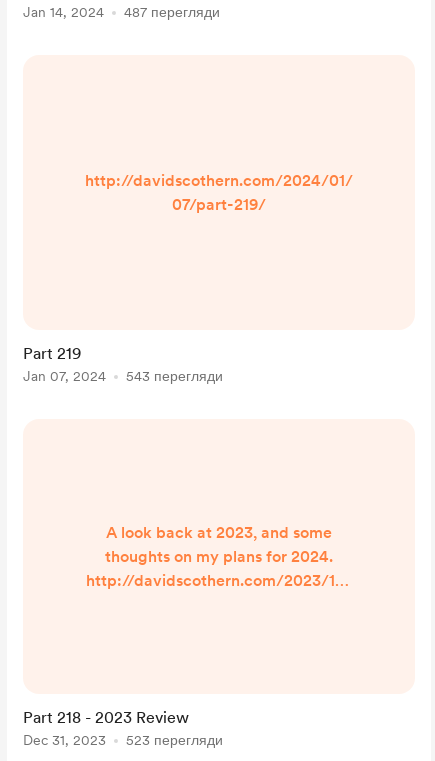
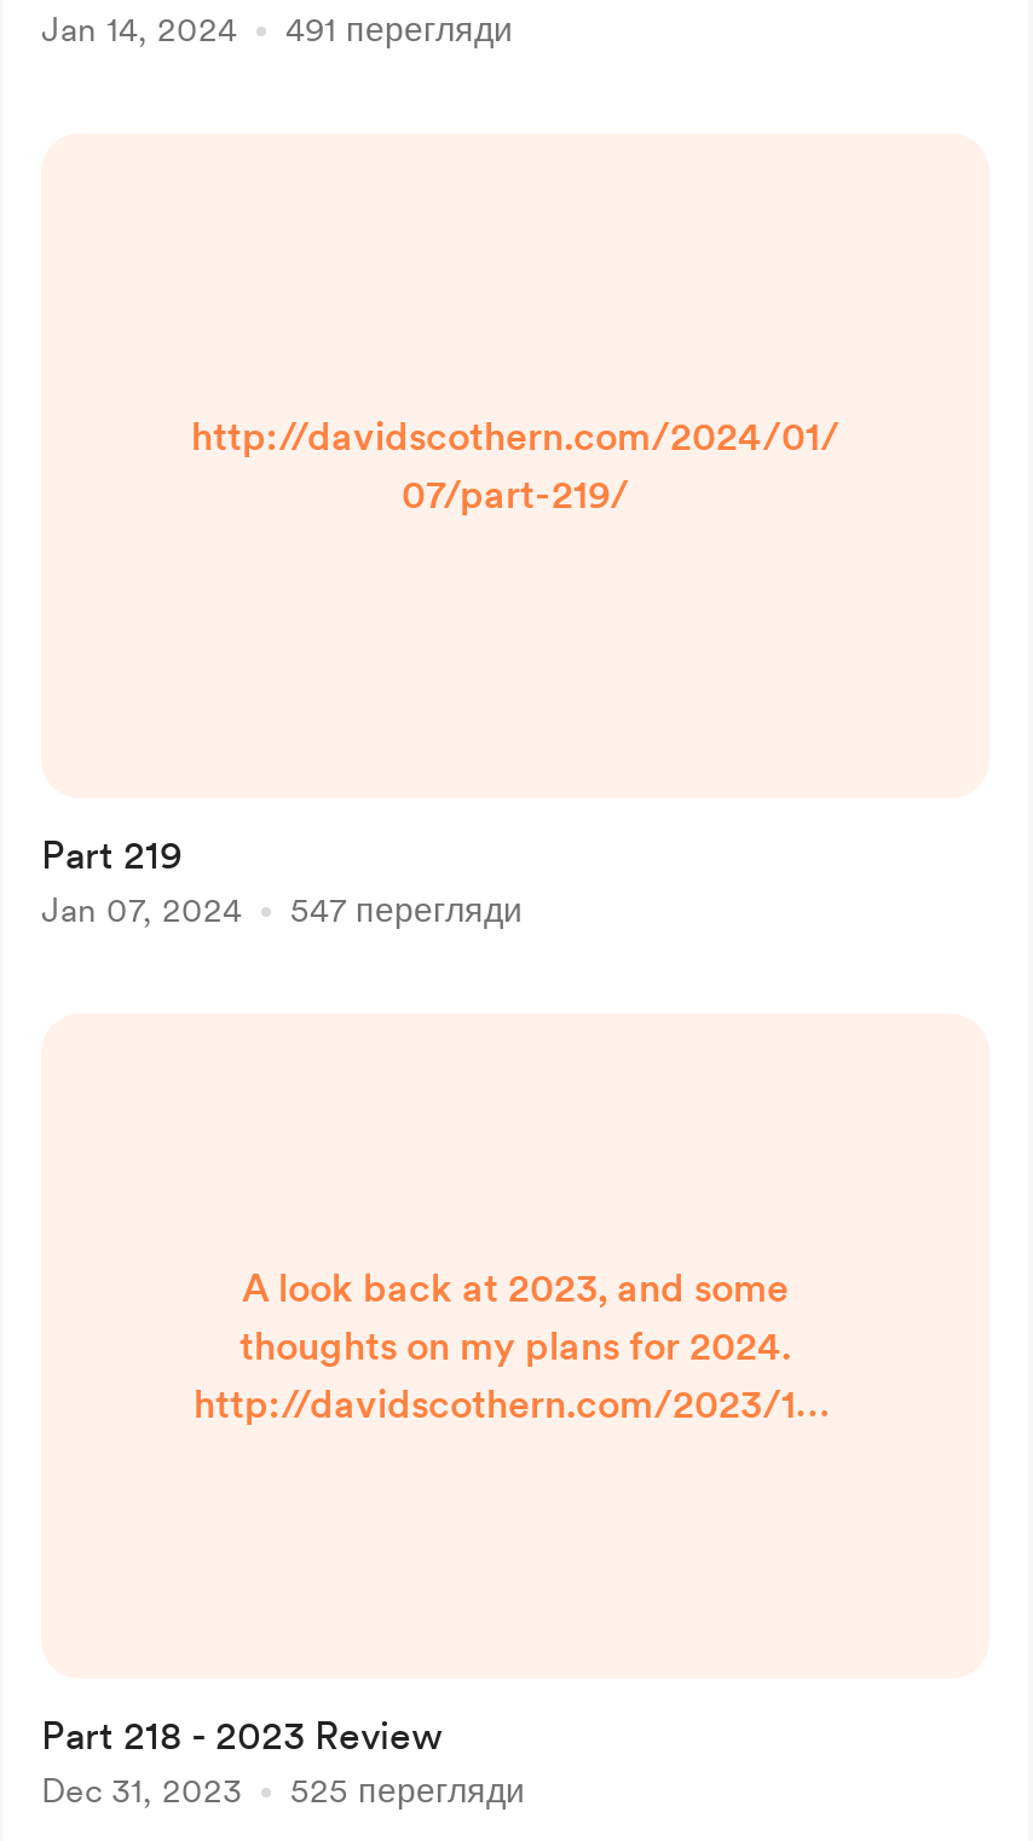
[23,4,220,20] Jan 14, 2024 487 перегляди -> [41,10,513,48] Jan 14, 2024 491 перегляди
[23,368,223,384] Jan 07, 2024 543 перегляди -> [41,890,523,929] Jan 07, 2024 547 перегляди
[23,732,223,748] Dec 31, 2023 523 перегляди -> [41,1771,525,1810] Dec 31, 2023 525 перегляди

